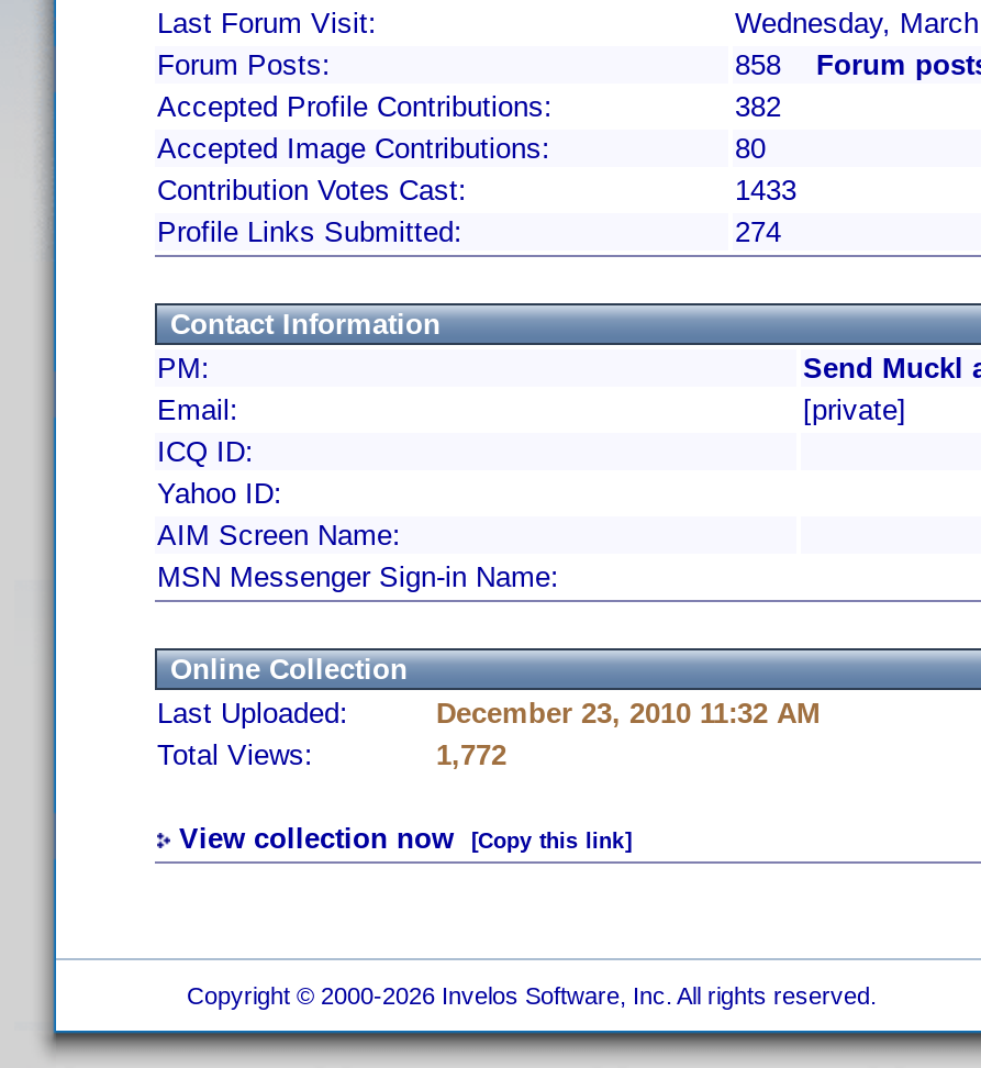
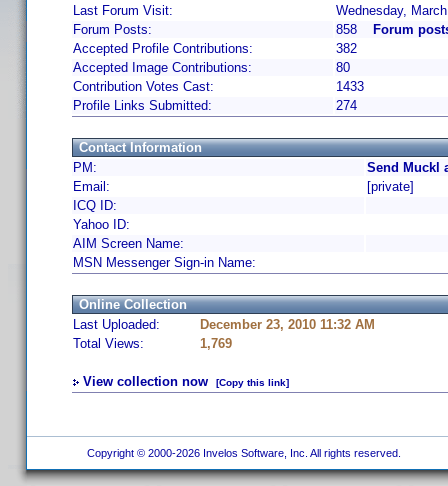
[436,738,506,771] 1,772 -> [200,336,232,351] 1,769

